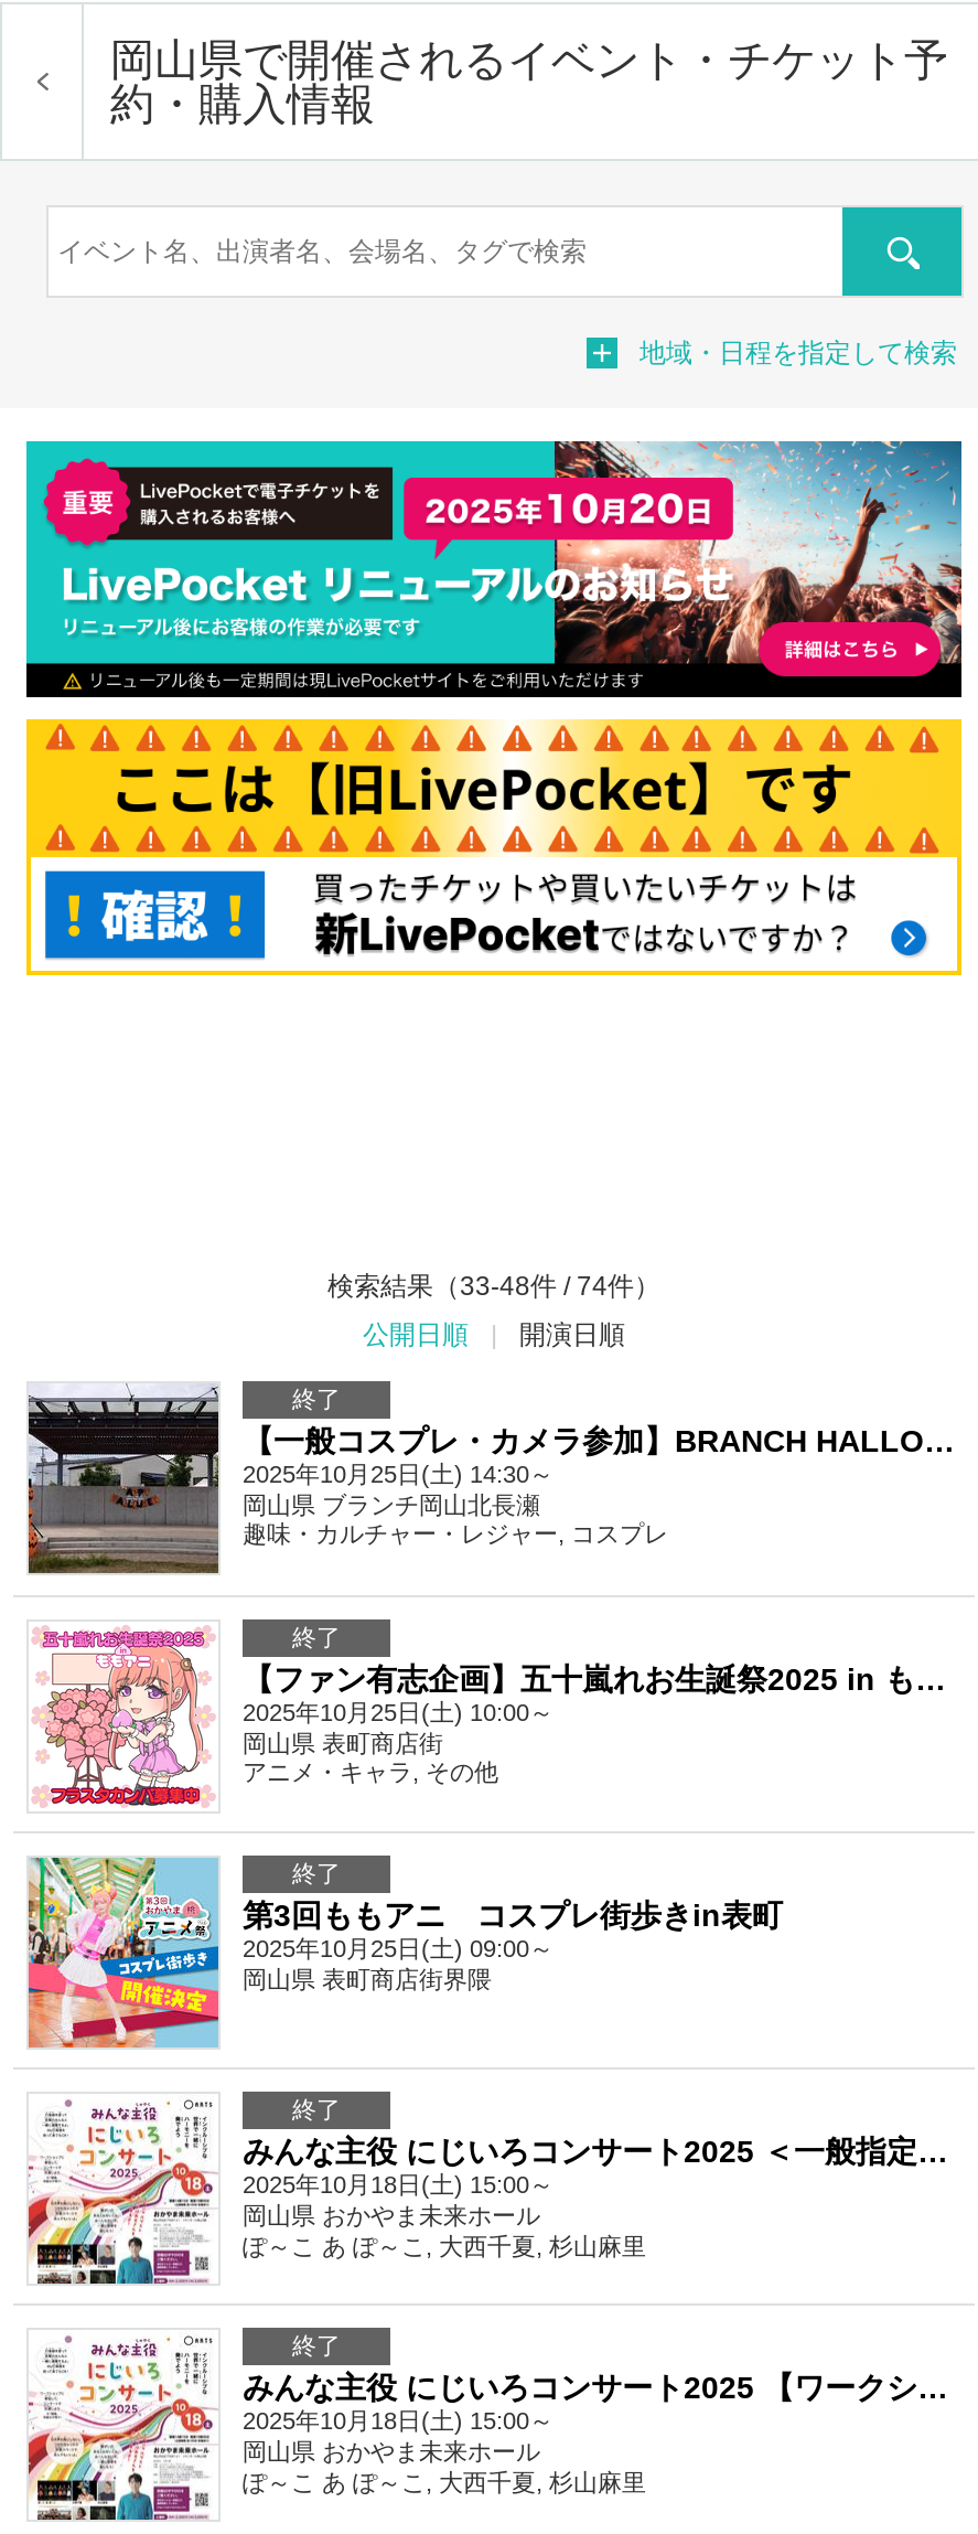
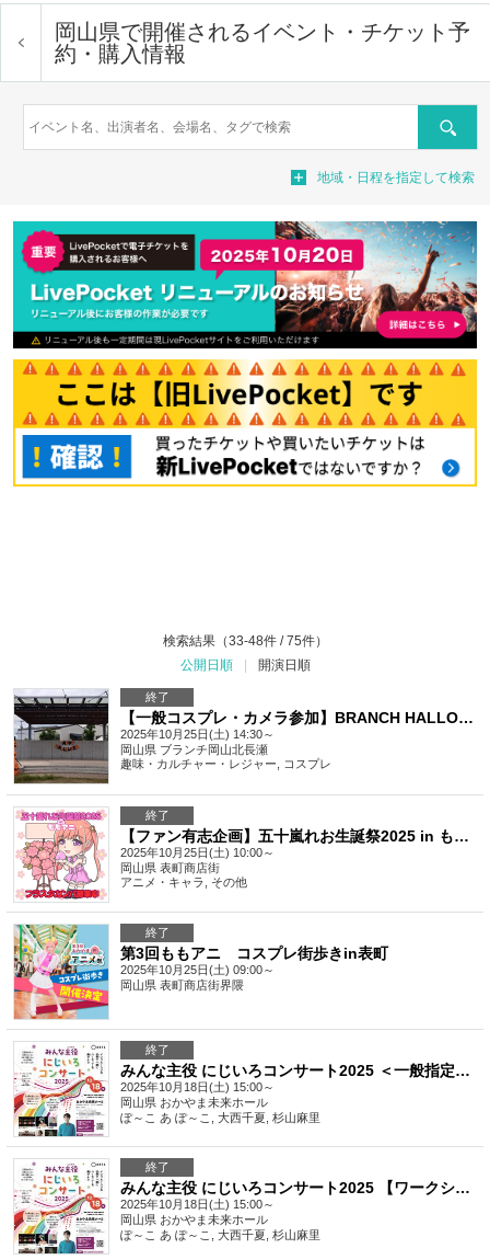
[327,1271,660,1302] 検索結果（33-48件 / 74件） -> [162,633,328,649] 検索結果（33-48件 / 75件）

